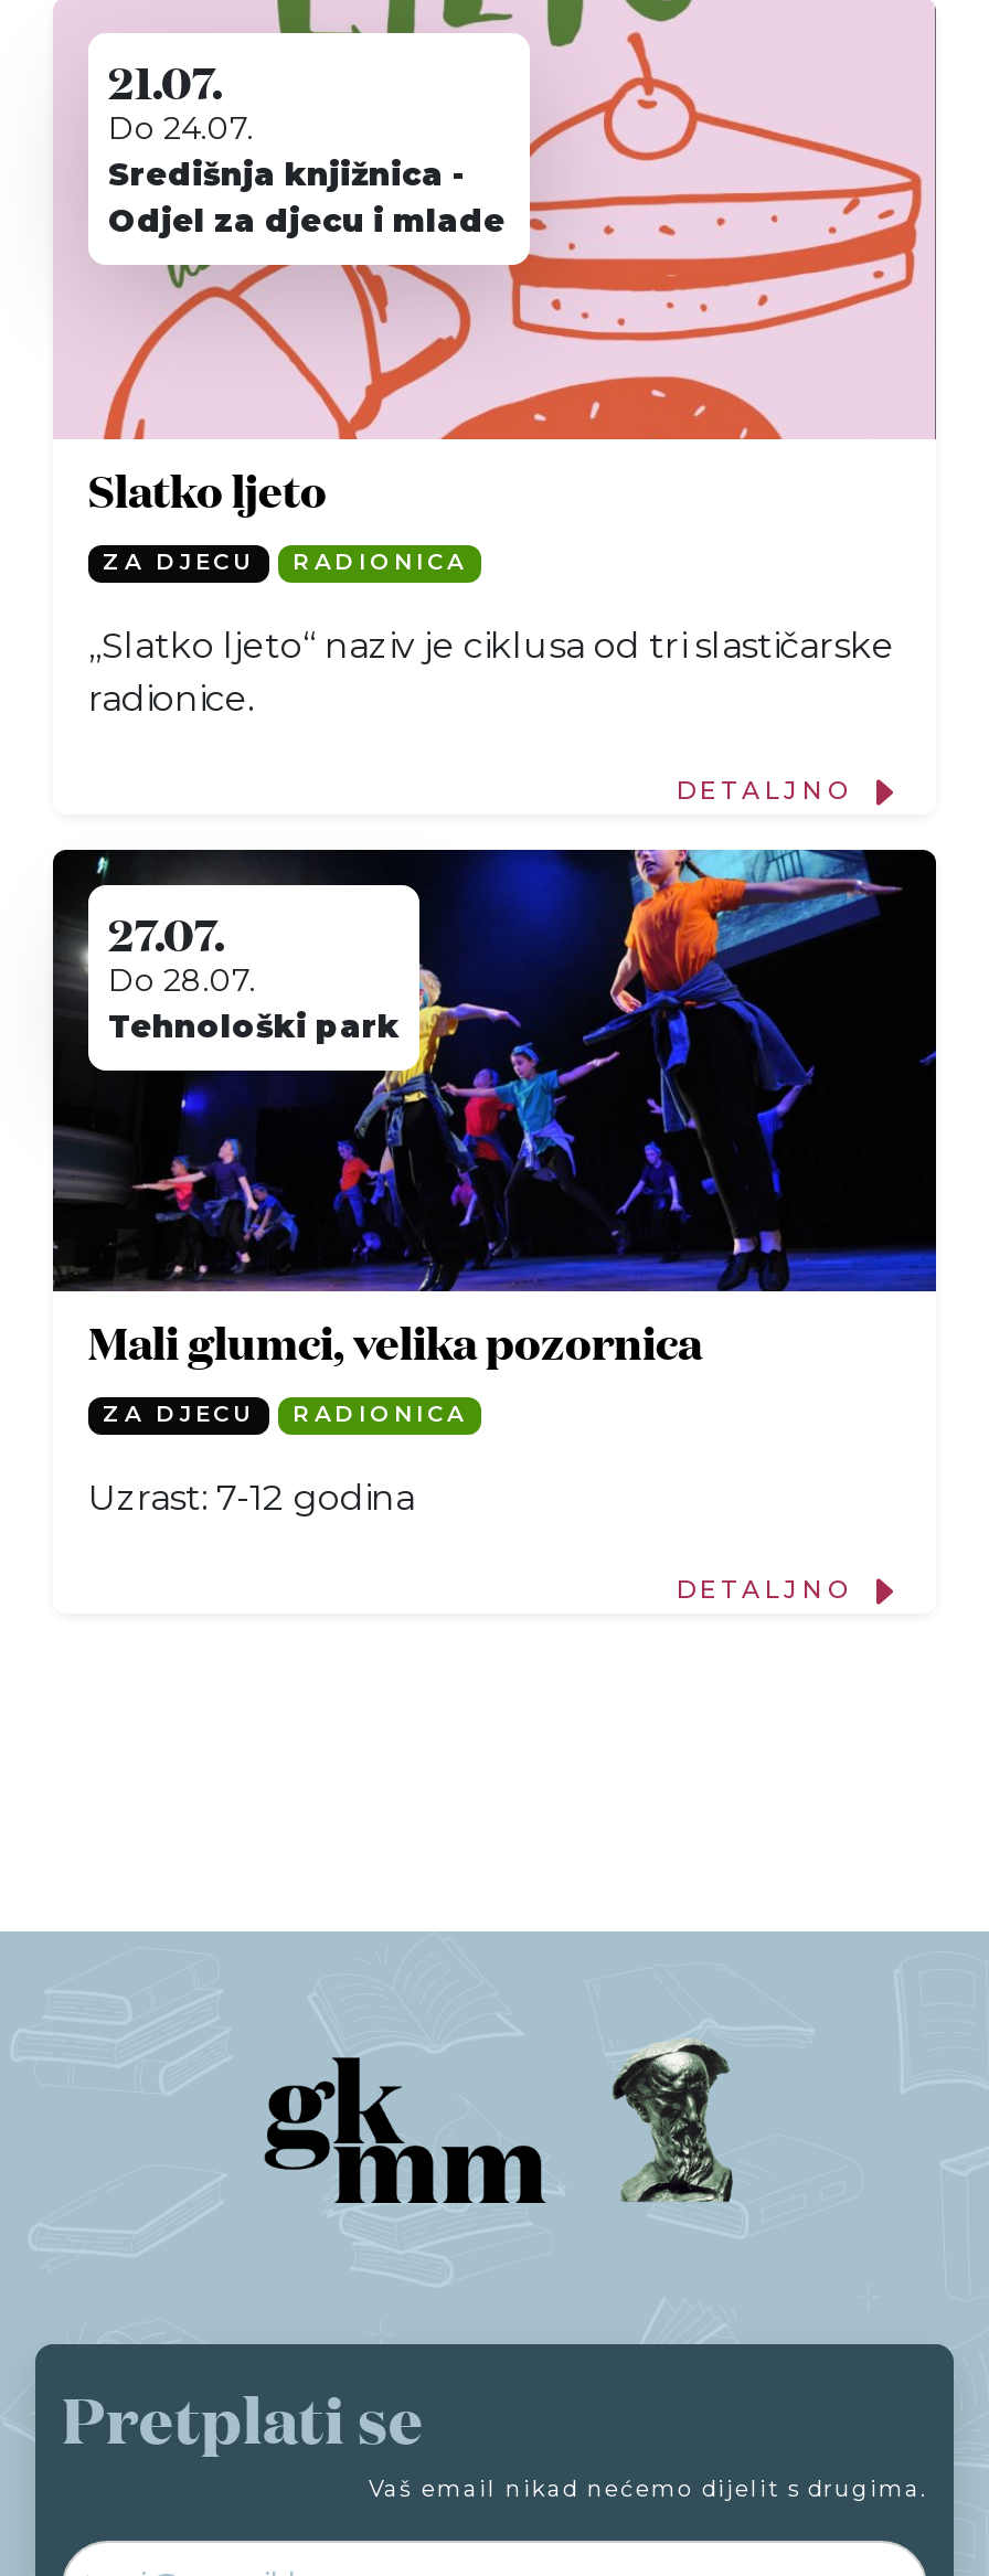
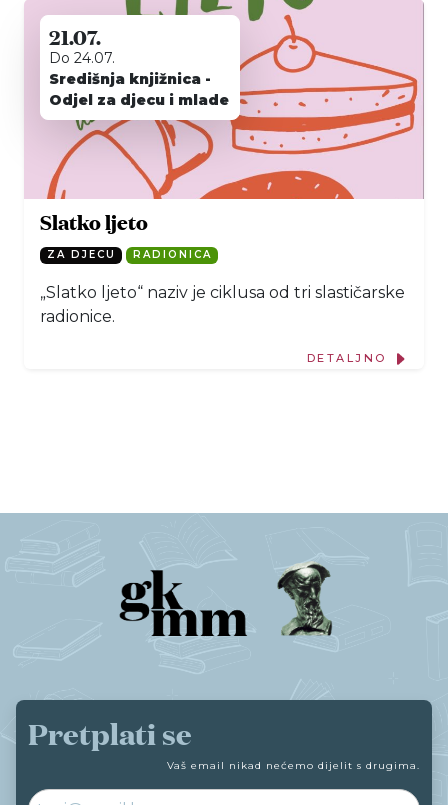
[51,848,938,1294] [image] | 27.07. | Do 28.07. | Tehnološki park -> none
[88,1307,865,1605] Mali glumci, velika pozornica | ZA DJECU | RADIONICA | Uzrast: 7-12 godina | DETALJNO -> none

